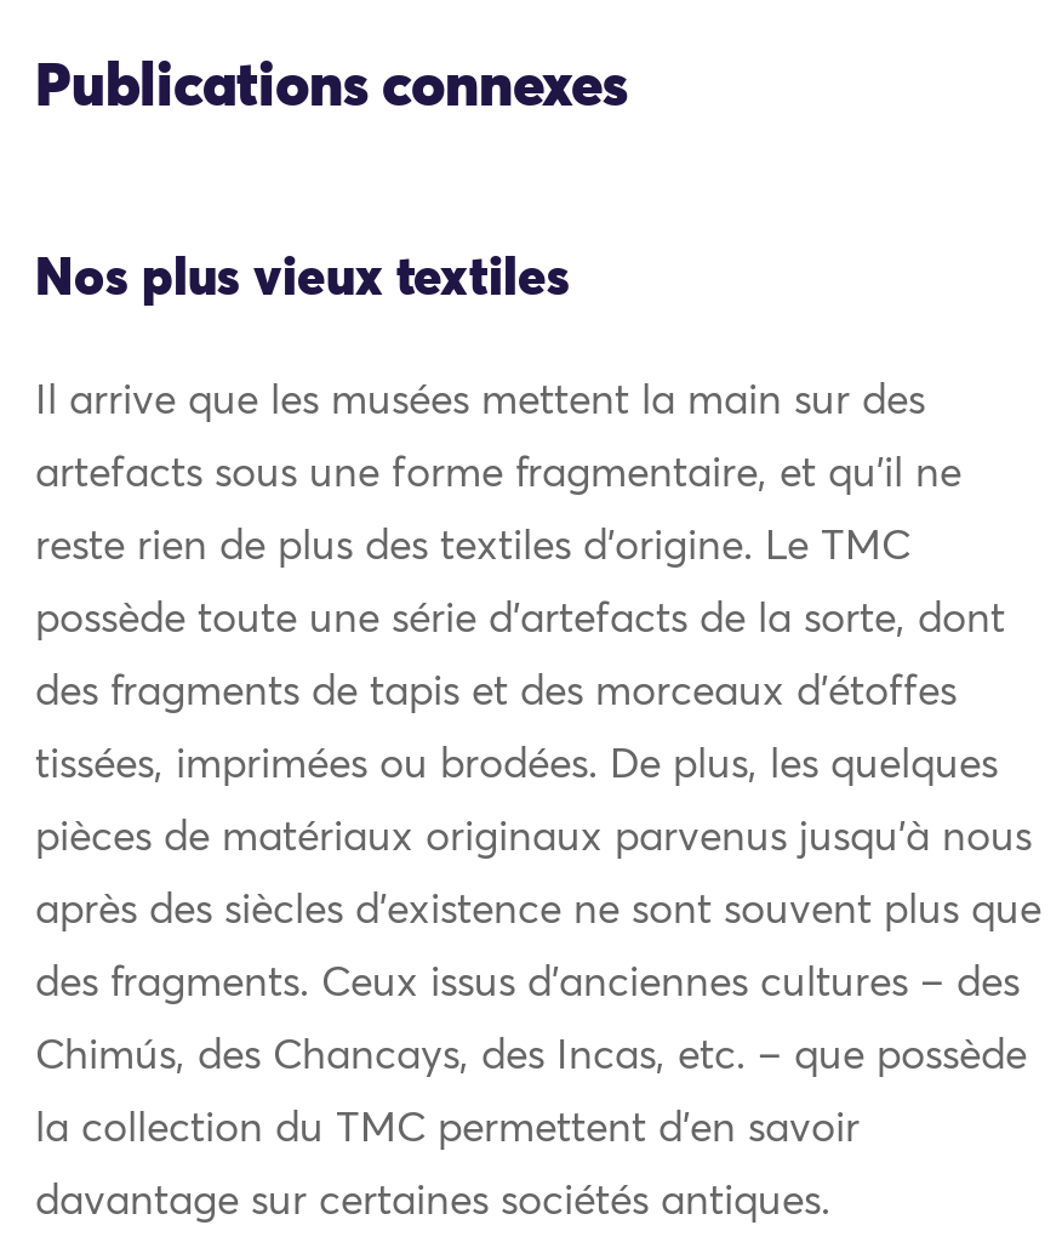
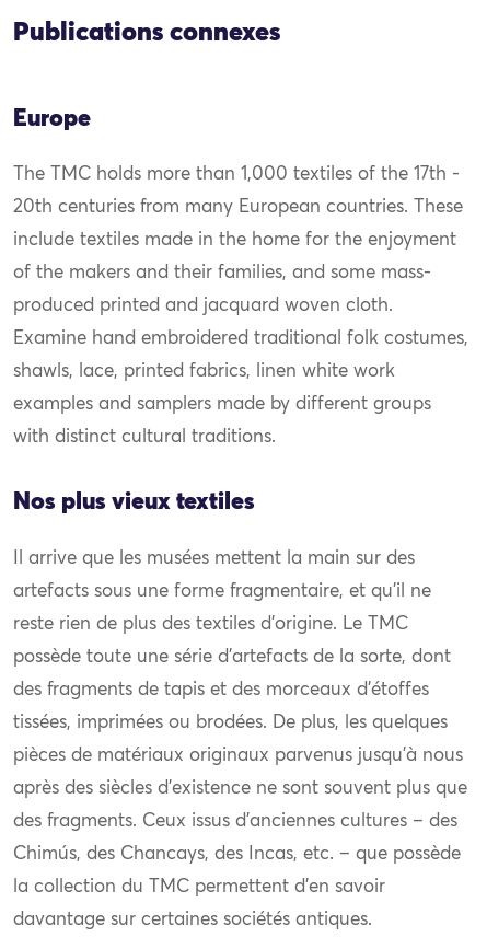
none -> [13,107,468,447] Europe | The TMC holds more than 1,000 textiles of the 17th - | 20th centuries from many European countries. These | include textiles made in the home for the enjoyment | of the makers and their families, and some mass- | produced printed and jacquard woven cloth. | Examine hand embroidered traditional folk costumes, | shawls, lace, printed fabrics, linen white work | examples and samplers made by different groups | with distinct cultural traditions.

